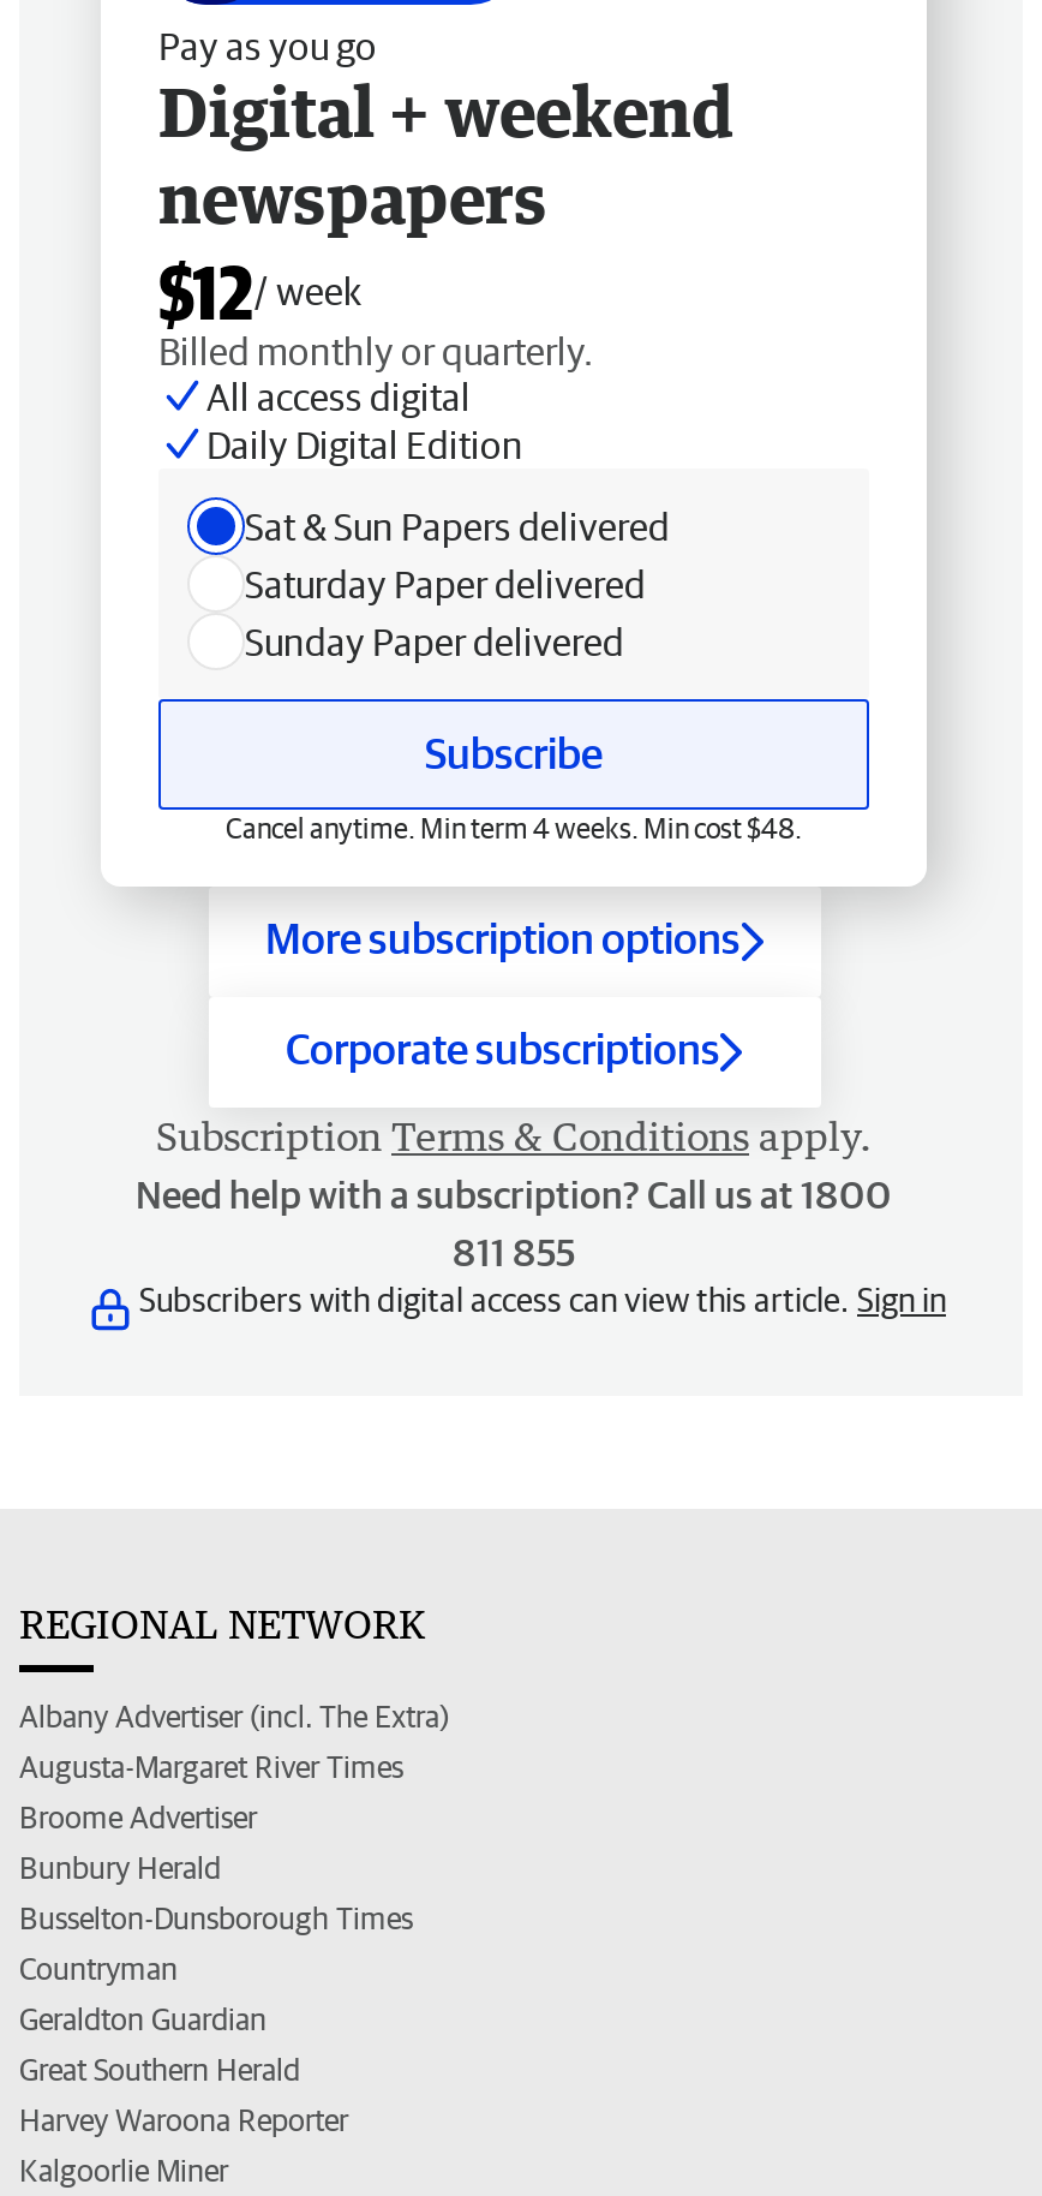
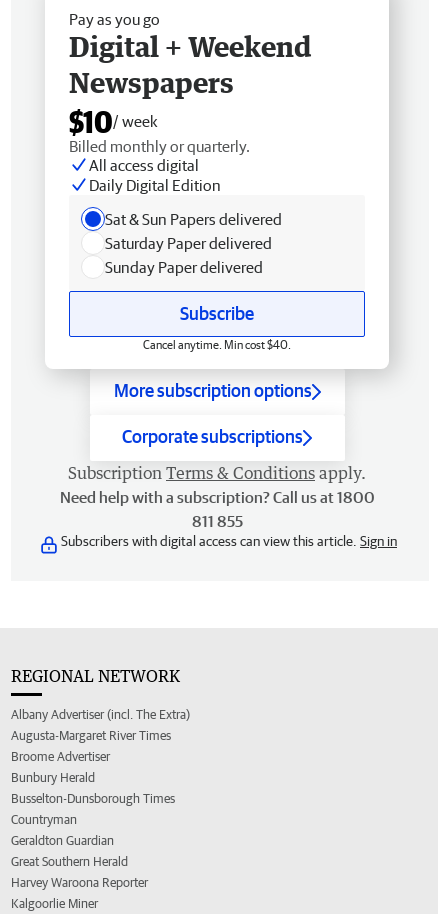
[158,70,735,334] Digital + weekend | newspapers | $12/ week -> [69,29,312,139] Digital + Weekend | Newspapers | $10/ week
[226,812,802,843] Cancel anytime. Min term 4 weeks. Min cost $48. -> [143,338,291,351] Cancel anytime. Min cost $40.

